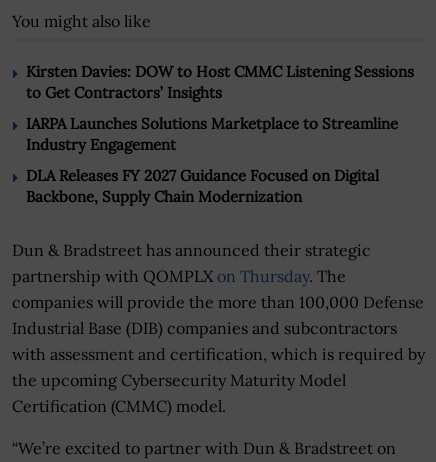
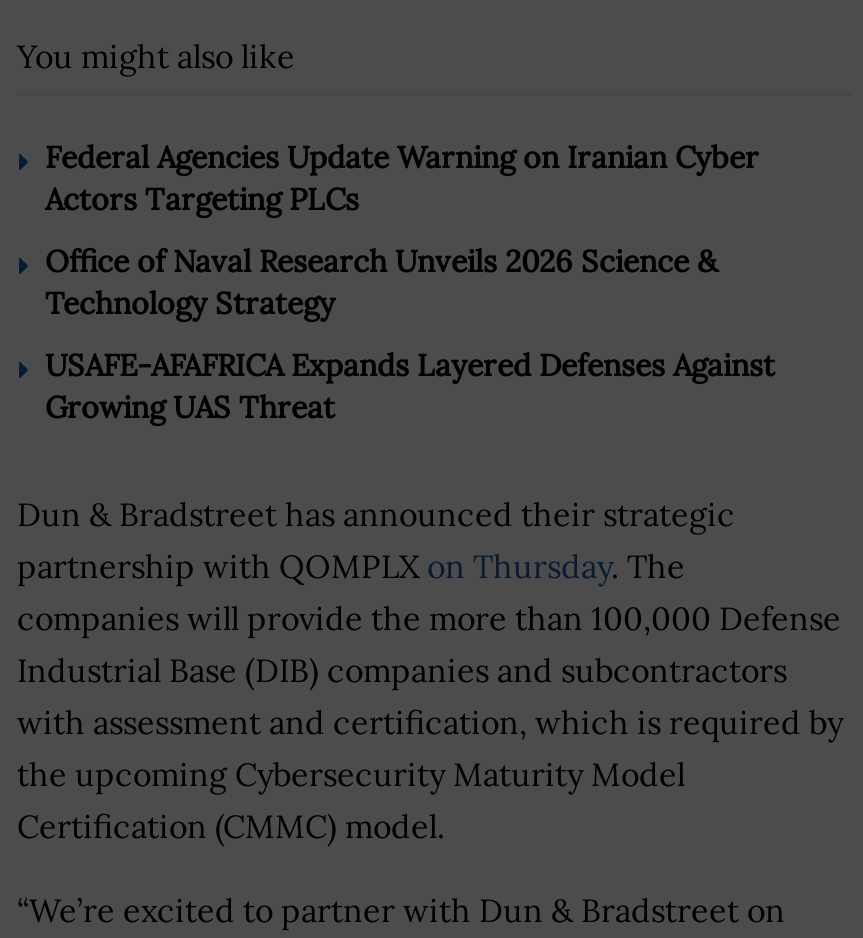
[26,62,414,102] Kirsten Davies: DOW to Host CMMC Listening Sessions | to Get Contractors’ Insights -> [45,137,759,217] Federal Agencies Update Warning on Iranian Cyber | Actors Targeting PLCs
[26,114,398,154] IARPA Launches Solutions Marketplace to Streamline | Industry Engagement -> [45,241,717,321] Office of Naval Research Unveils 2026 Science & | Technology Strategy
[26,166,379,206] DLA Releases FY 2027 Guidance Focused on Digital | Backbone, Supply Chain Modernization -> [45,345,775,425] USAFE-AFAFRICA Expands Layered Defenses Against | Growing UAS Threat

